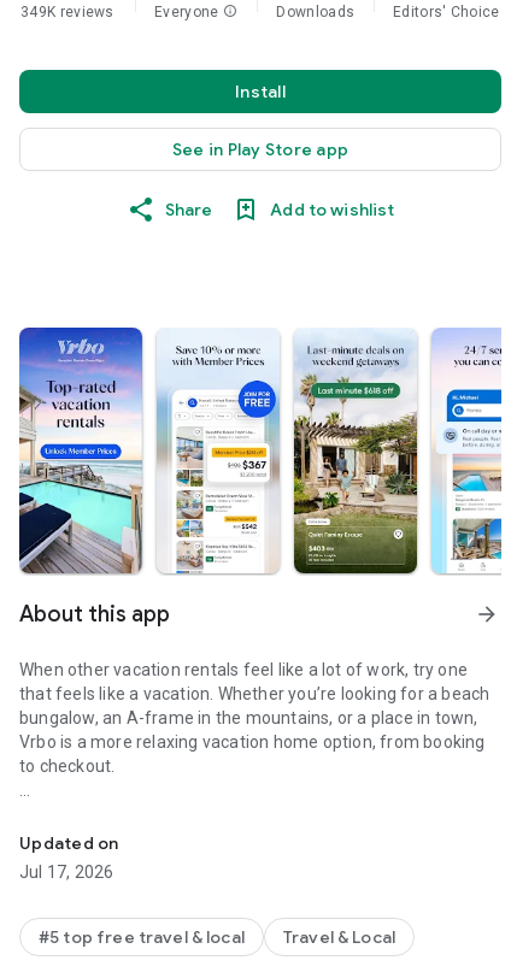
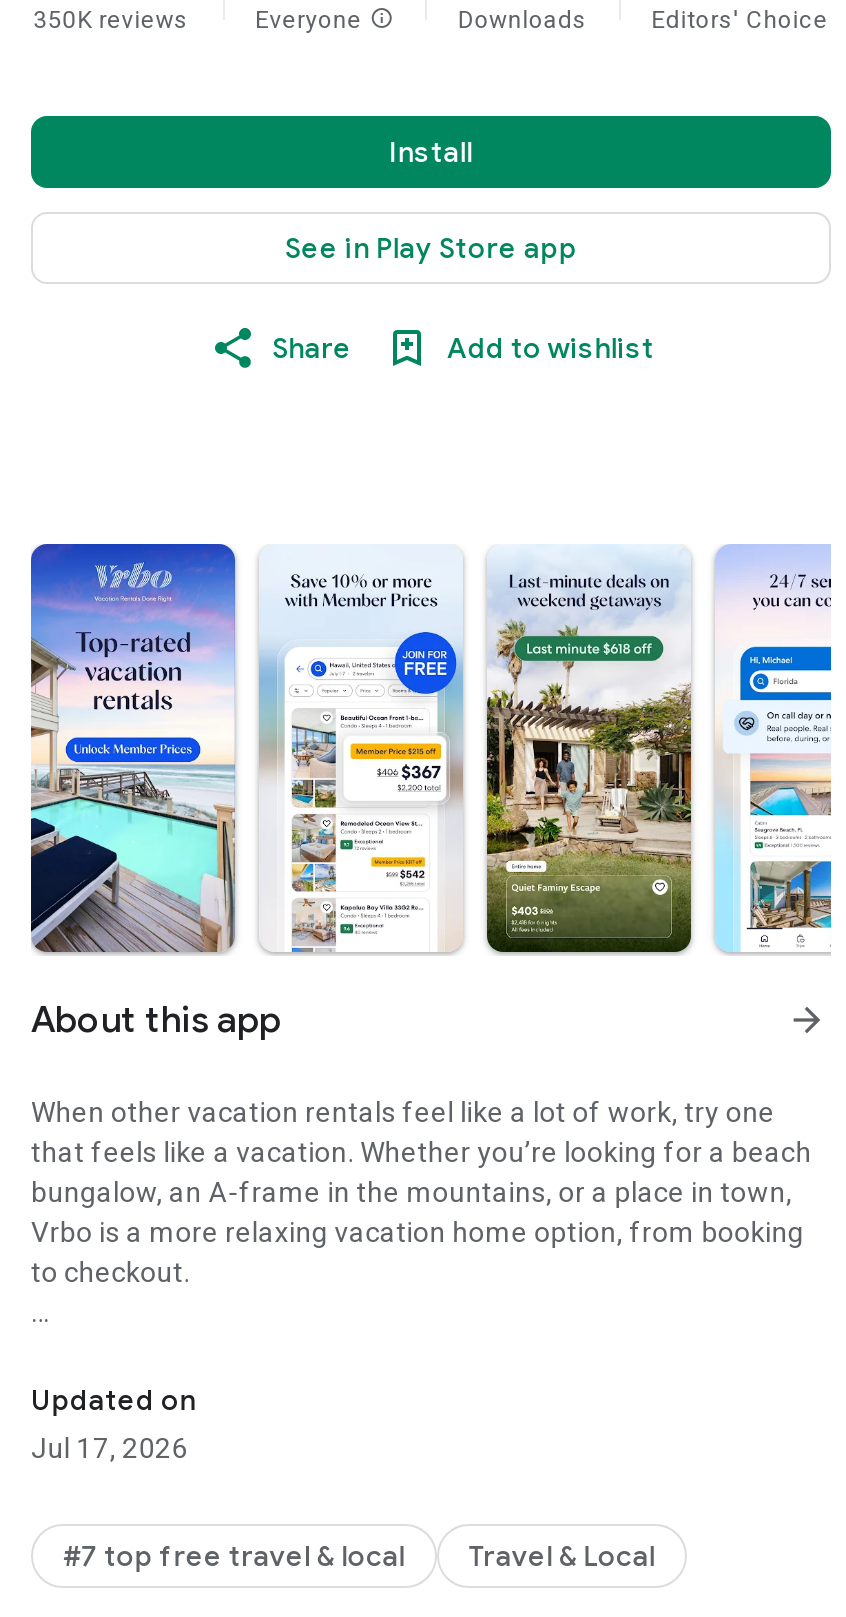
[21,4,114,20] 349K reviews -> [33,6,189,34] 350K reviews
[39,926,245,948] #5 top free travel & local -> [63,1538,405,1574] #7 top free travel & local

